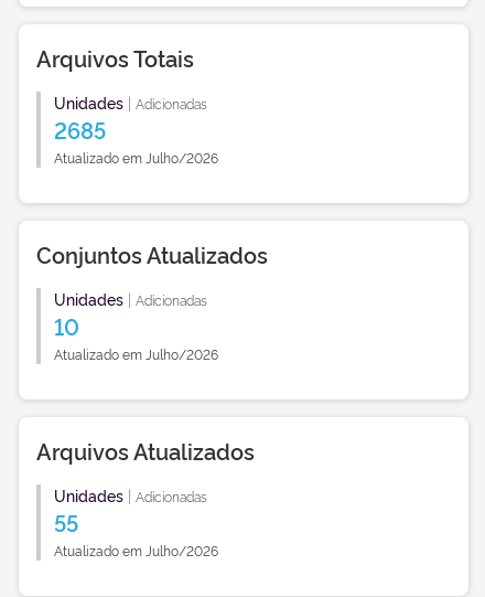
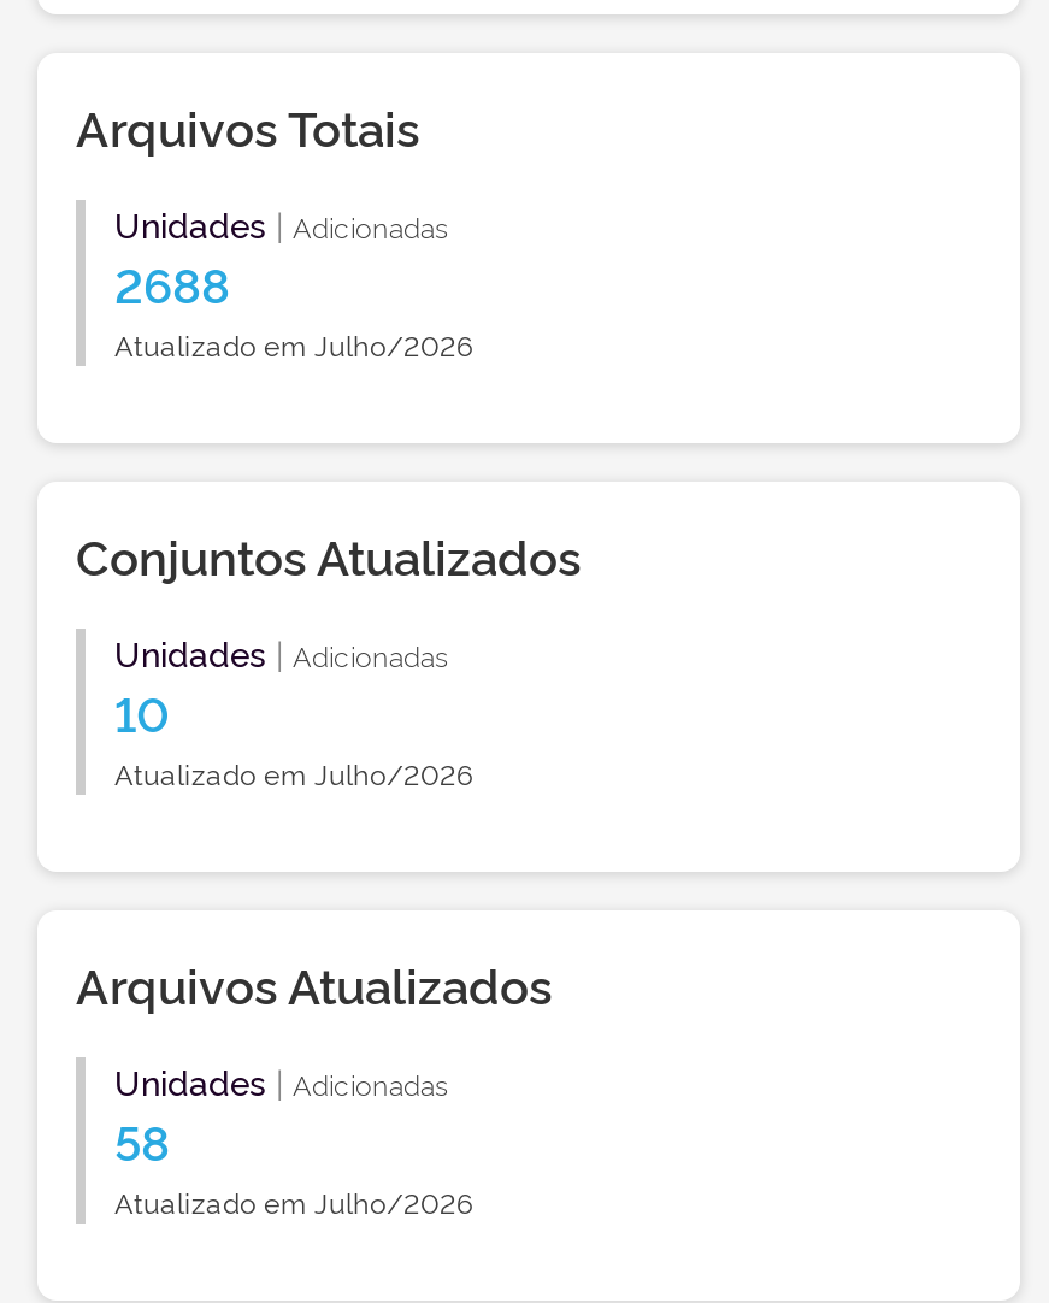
[54,113,106,144] 2685 -> [114,247,230,314] 2688
[54,506,78,537] 55 -> [114,1104,170,1172] 58

